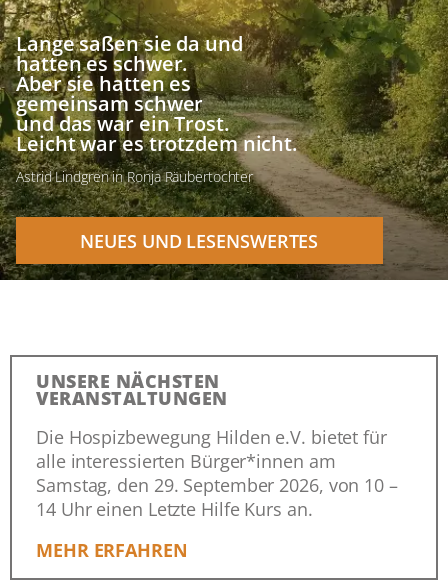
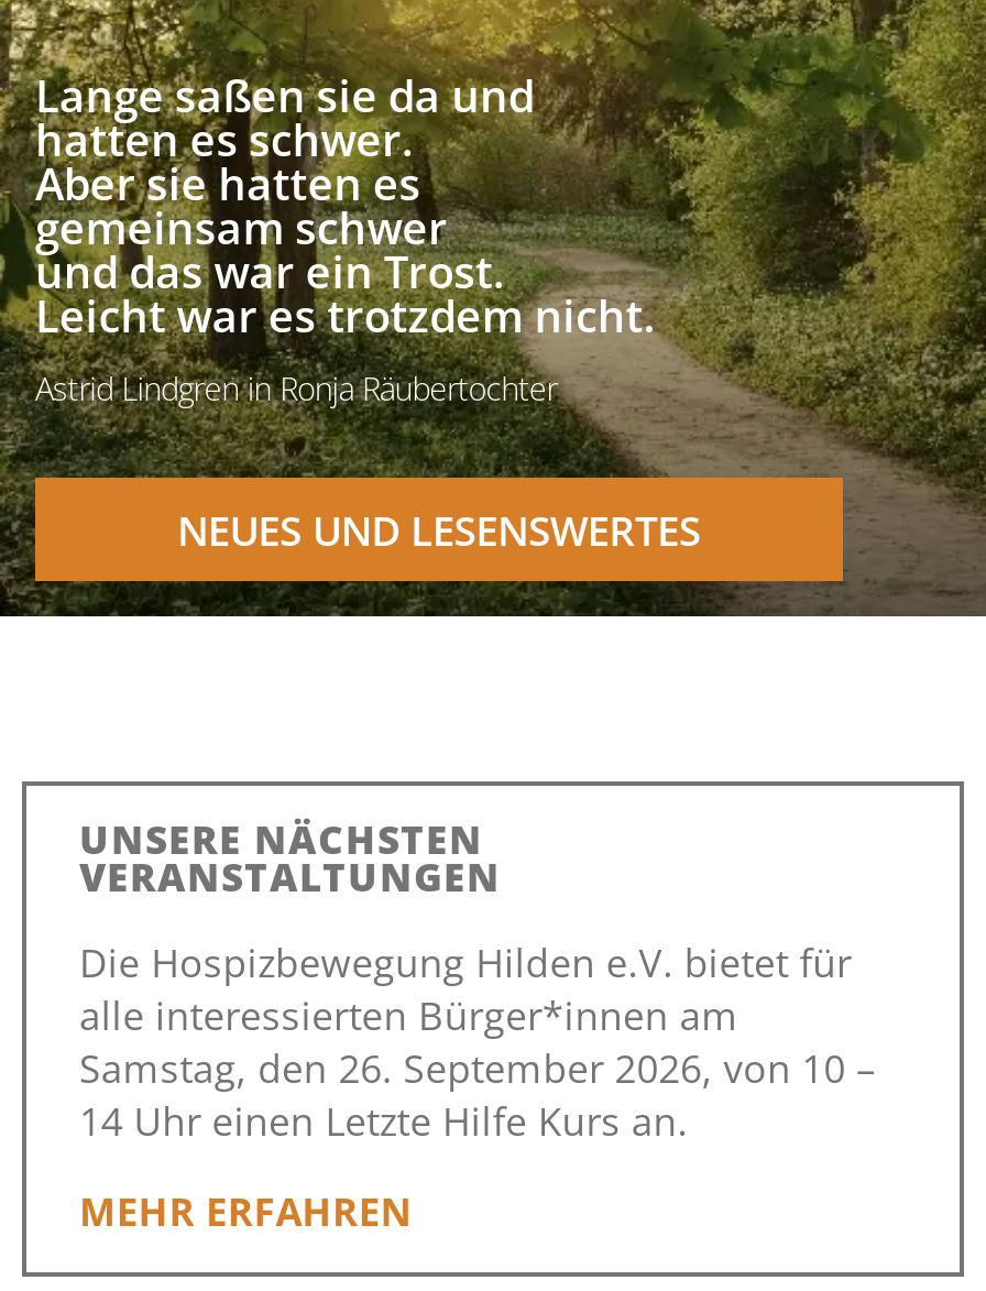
[36,473,398,497] Samstag, den 29. September 2026, von 10 – -> [79,1040,876,1093] Samstag, den 26. September 2026, von 10 –

